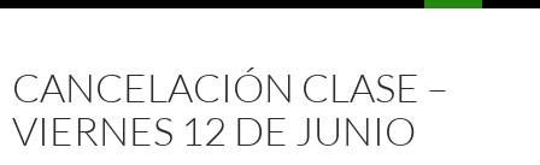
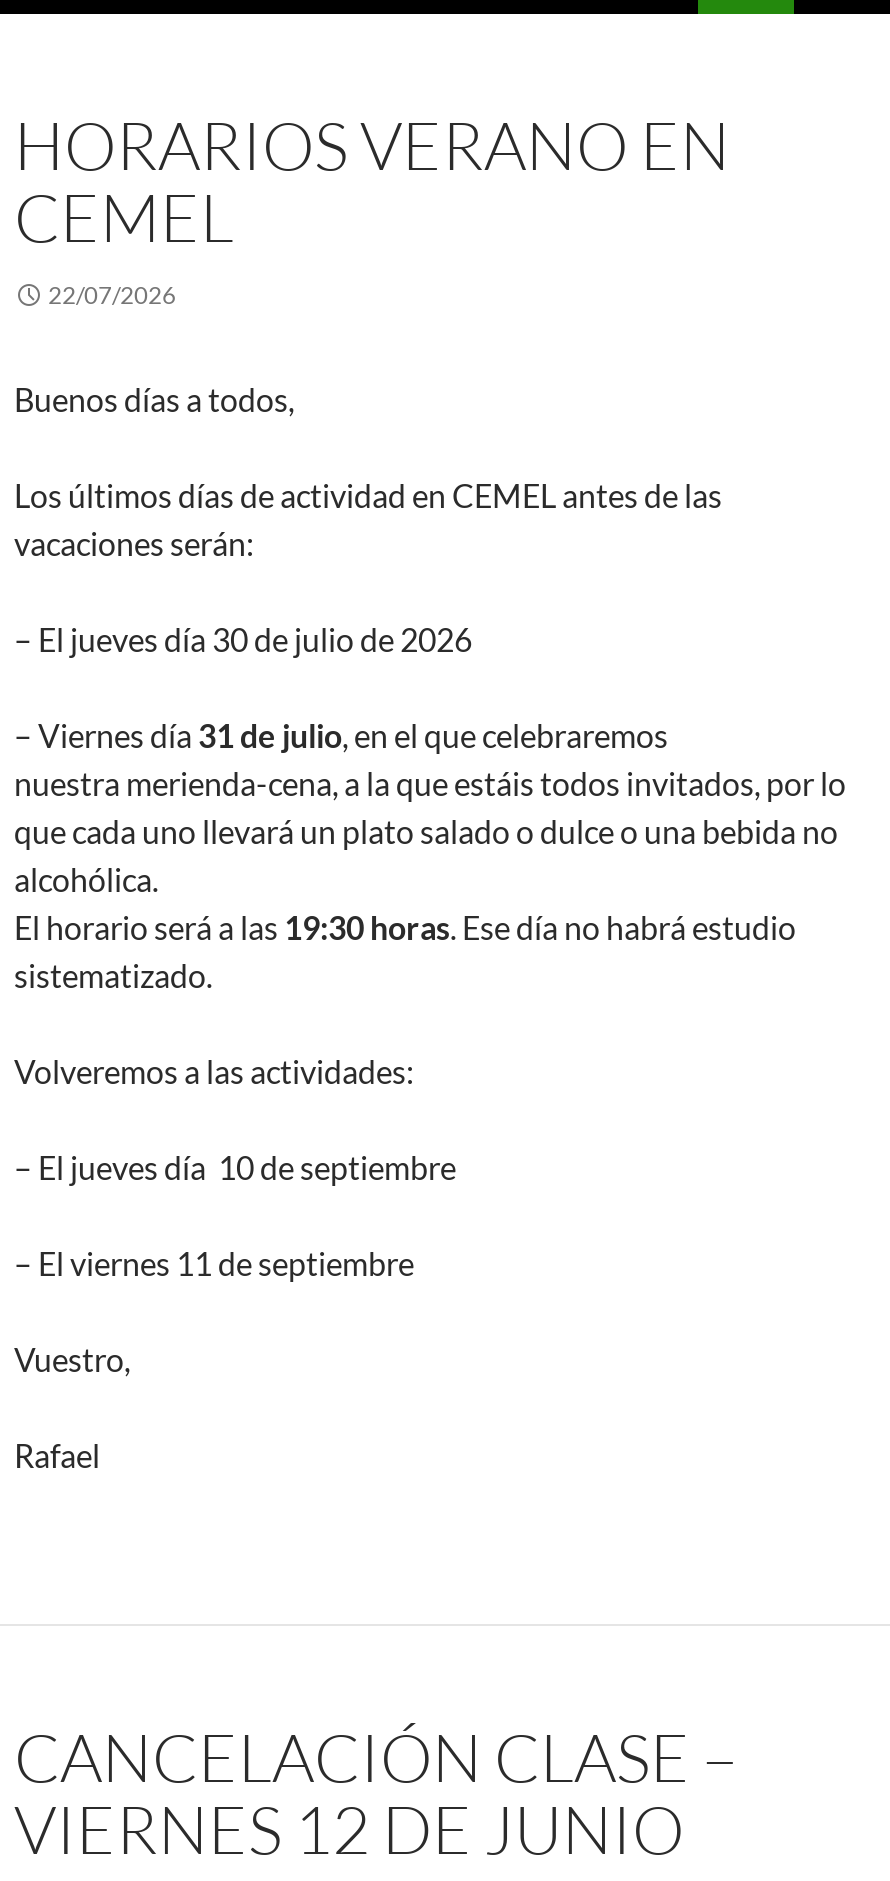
none -> [14,105,852,1475] HORARIOS VERANO EN | CEMEL | 22/07/2026 | Buenos días a todos, | Los últimos días de actividad en CEMEL antes de las | vacaciones serán: | – El jueves día 30 de julio de 2026 | – Viernes día 31 de julio, en el que celebraremos | nuestra merienda-cena, a la que estáis todos invitados, por lo | que cada uno llevará un plato salado o dulce o una bebida no | alcohólica. | El horario será a las 19:30 horas. Ese día no habrá estudio | sistematizado. | Volveremos a las actividades: | – El jueves día 10 de septiembre | – El viernes 11 de septiembre | Vuestro, | Rafael

